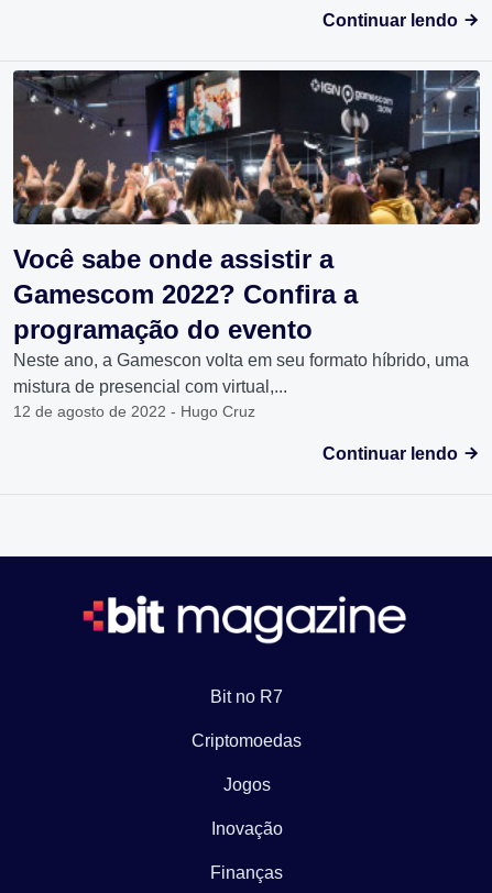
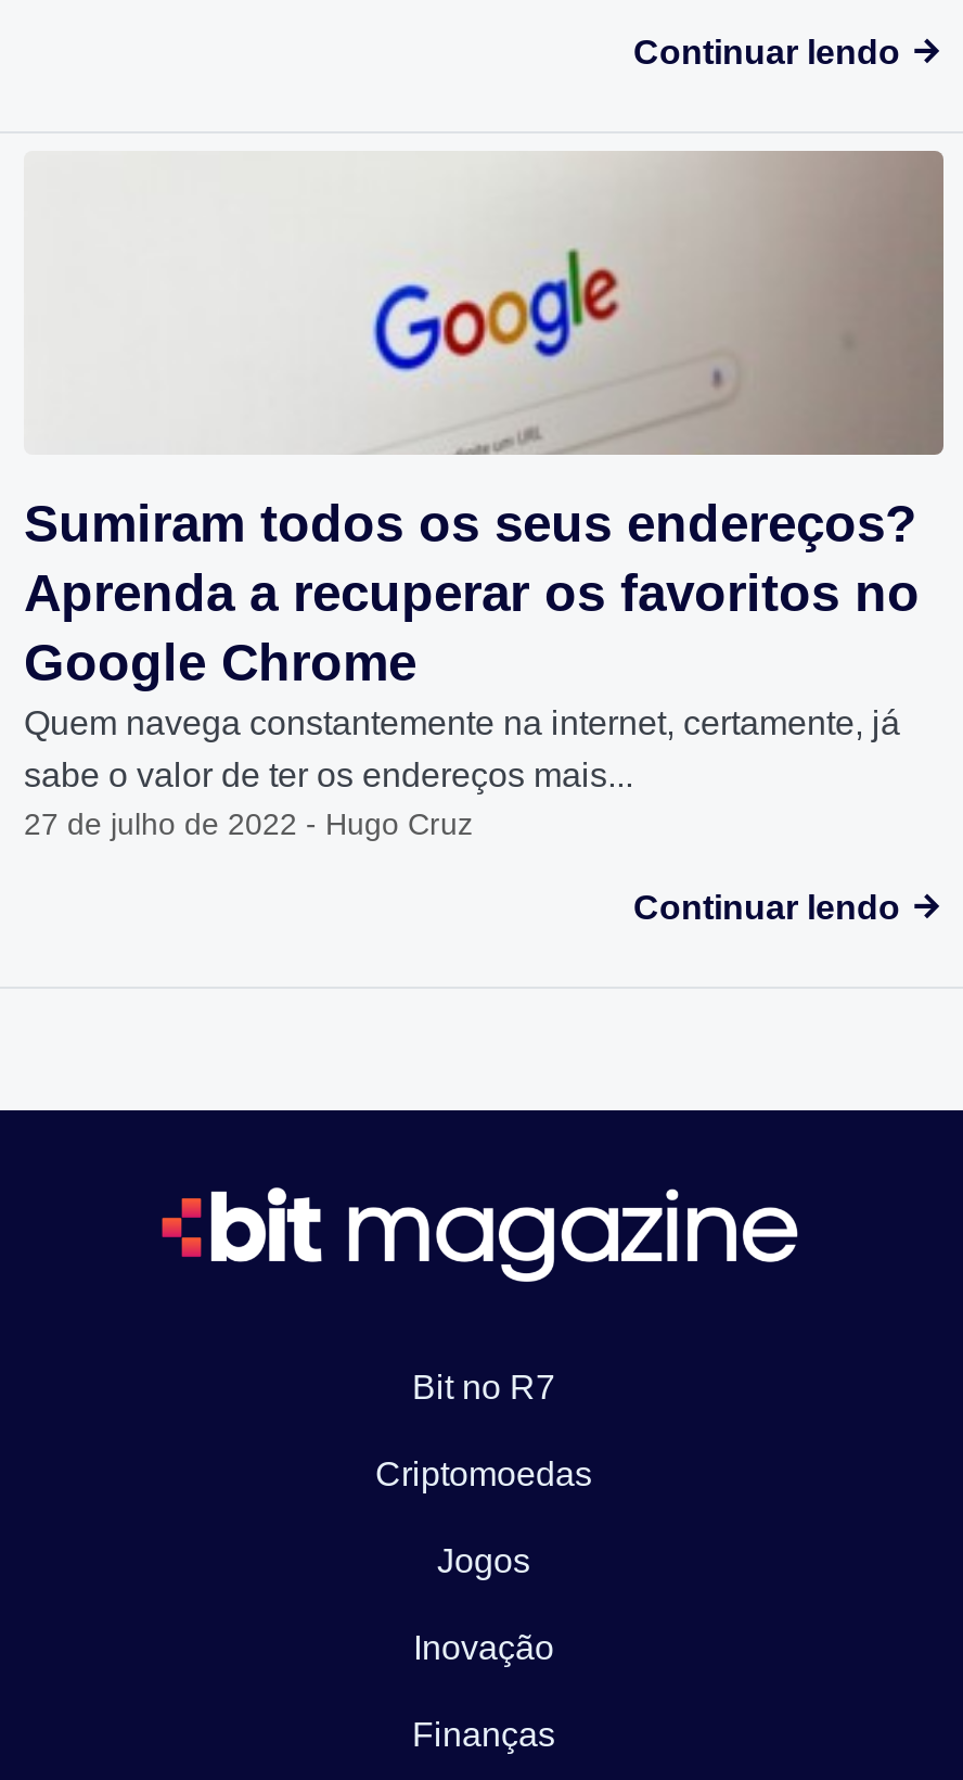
[12,69,481,420] [image] | Você sabe onde assistir a | Gamescom 2022? Confira a | programação do evento | Neste ano, a Gamescon volta em seu formato híbrido, uma | mistura de presencial com virtual,... | 12 de agosto de 2022 - Hugo Cruz -> [24,151,943,842] [image] | Sumiram todos os seus endereços? | Aprenda a recuperar os favoritos no | Google Chrome | Quem navega constantemente na internet, certamente, já | sabe o valor de ter os endereços mais... | 27 de julho de 2022 - Hugo Cruz

